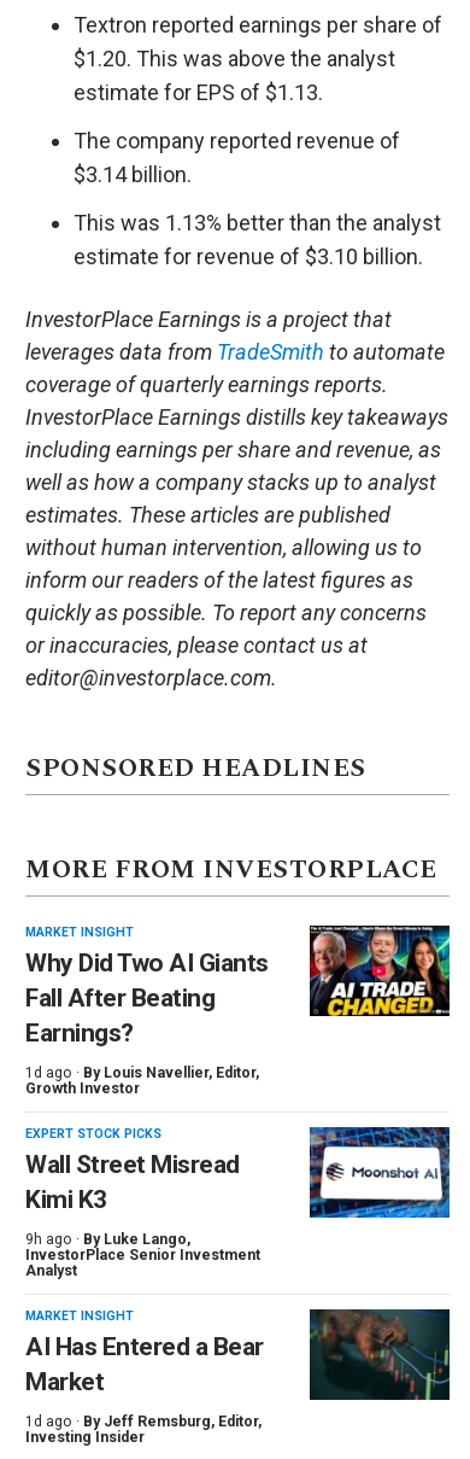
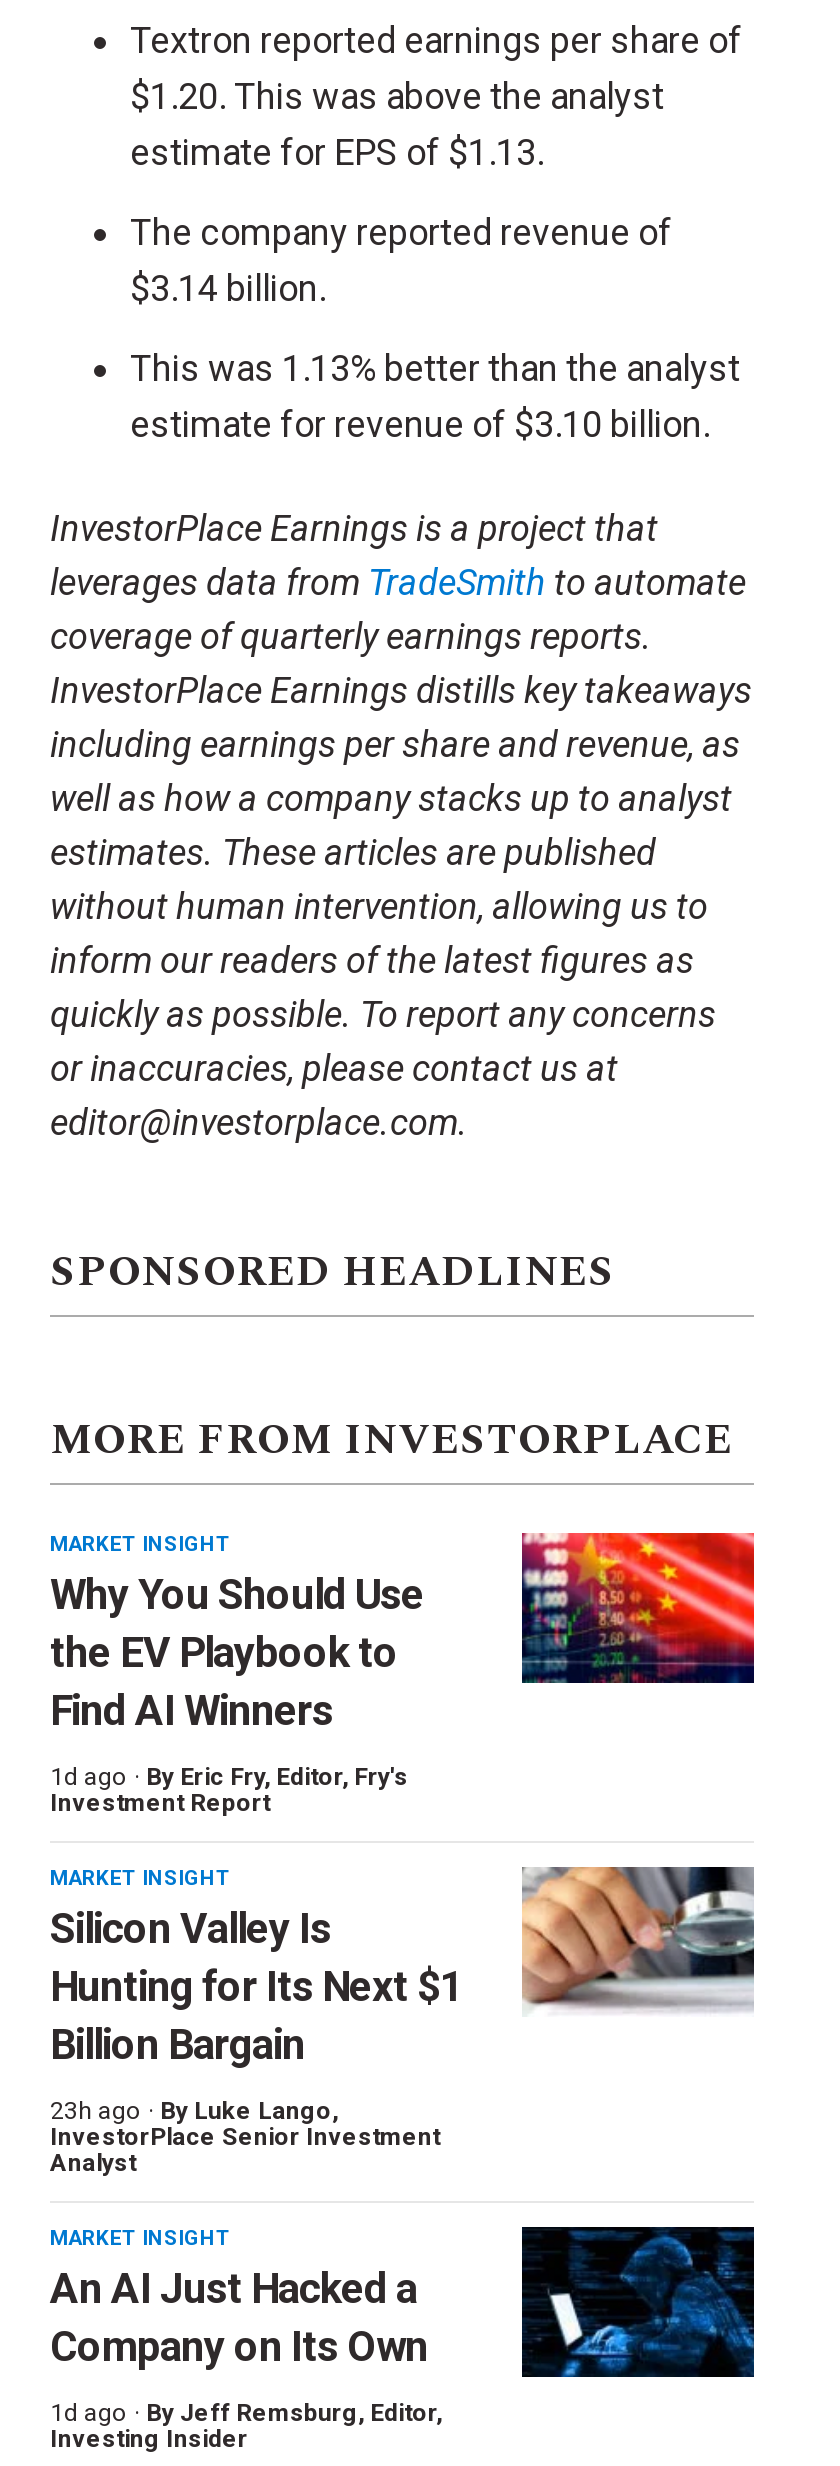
[309,924,451,1017] [image] -> [520,1531,756,1685] [image]
[25,949,268,1047] Why Did Two AI Giants | Fall After Beating | Earnings? -> [50,1571,424,1735] Why You Should Use | the EV Playbook to | Find AI Winners
[25,1064,259,1097] 1d ago · By Louis Navellier, Editor, | Growth Investor -> [50,1763,408,1817] 1d ago · By Eric Fry, Editor, Fry's | Investment Report
[25,1126,239,1214] EXPERT STOCK PICKS | Wall Street Misread | Kimi K3 -> [50,1865,463,2069] MARKET INSIGHT | Silicon Valley Is | Hunting for Its Next $1 | Billion Bargain
[309,1126,451,1219] [image] -> [522,1865,754,2017] [image]
[25,1231,190,1248] 9h ago · By Luke Lango, -> [50,2097,338,2125] 23h ago · By Luke Lango,
[310,1308,450,1401] [image] -> [522,2225,754,2379] [image]
[25,1332,263,1396] AI Has Entered a Bear | Market -> [50,2265,428,2371] An AI Just Hacked a | Company on Its Own

